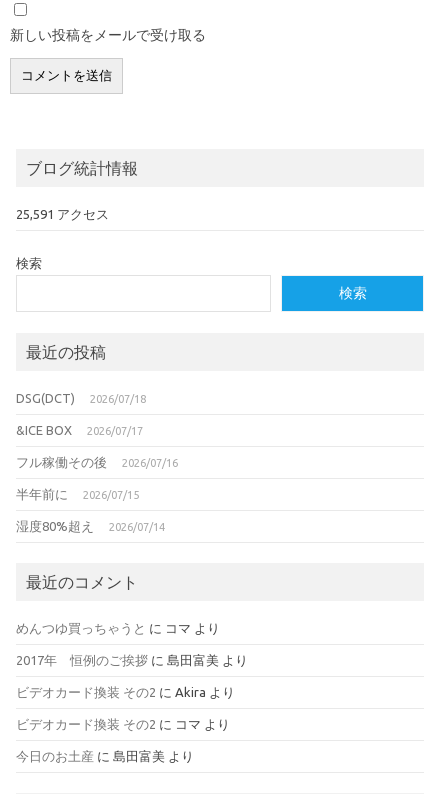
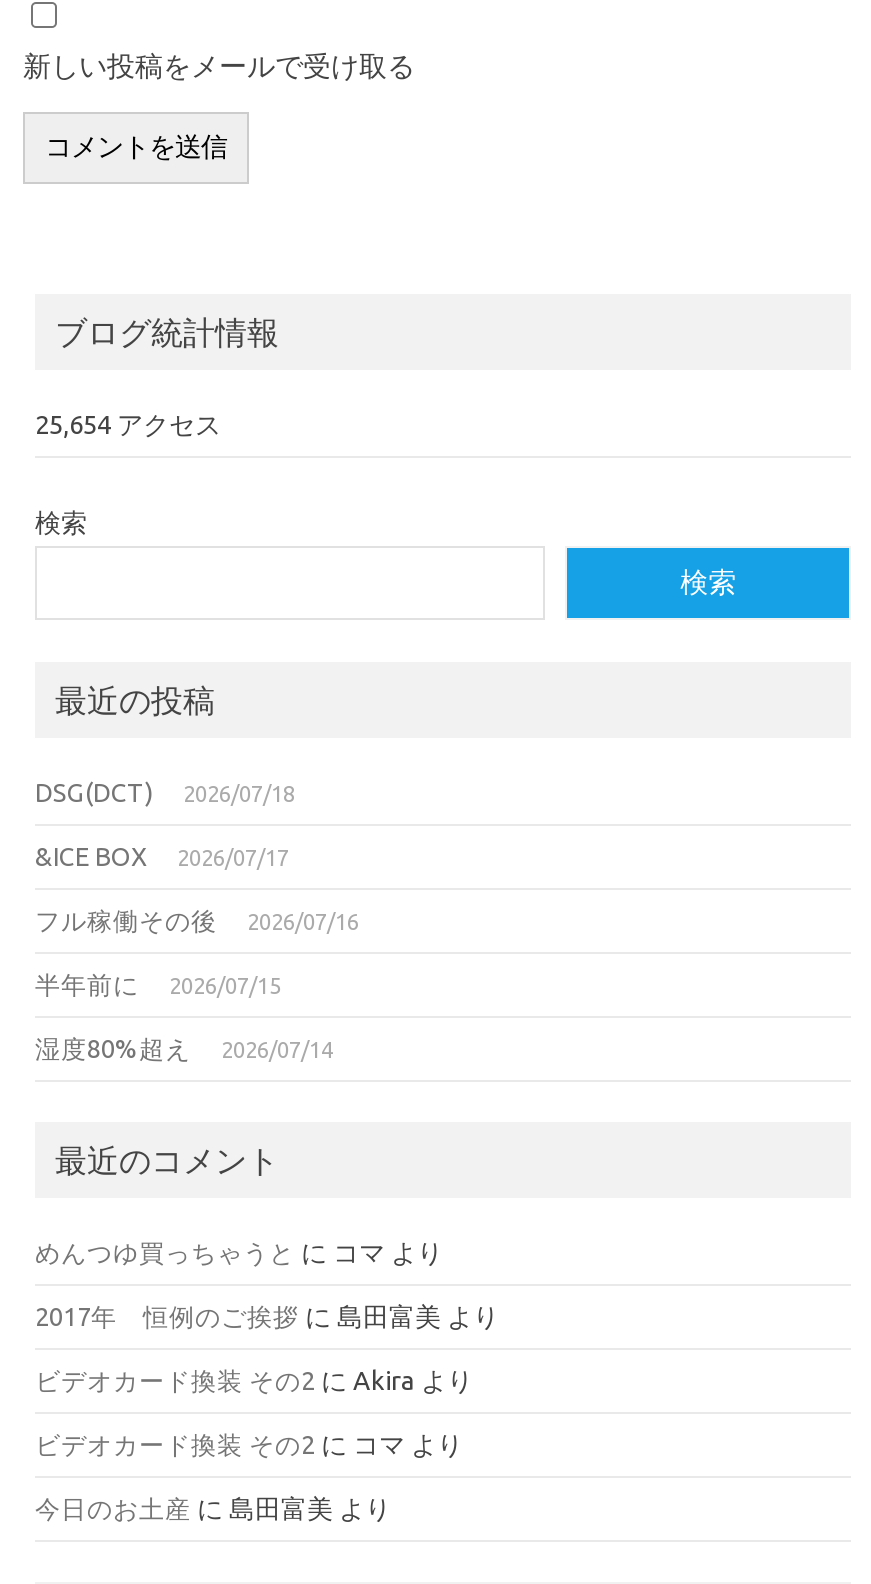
[16,207,109,221] 25,591 アクセス -> [35,410,221,438] 25,654 アクセス

